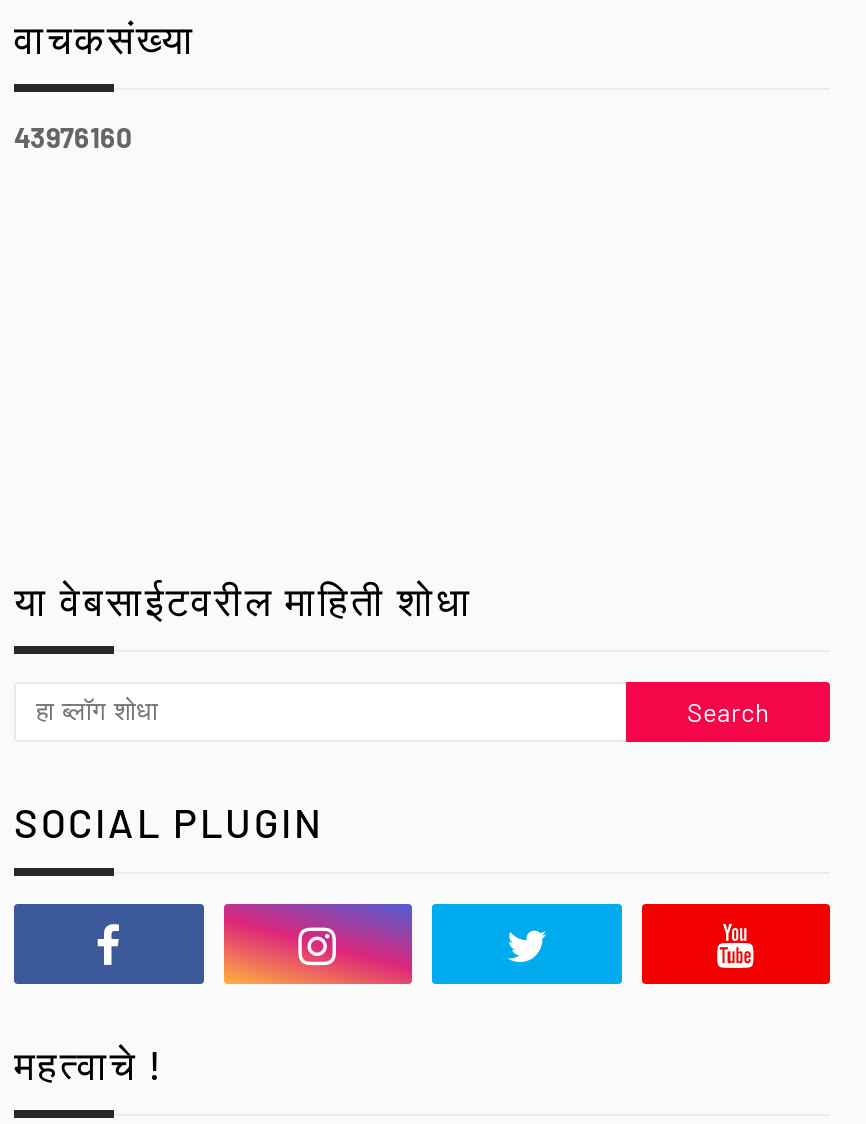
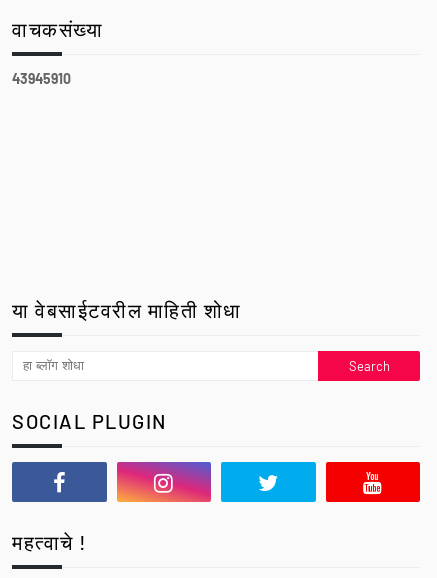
[14,119,132,153] 43976160 -> [12,70,71,87] 43945910

